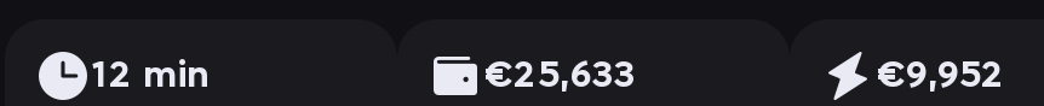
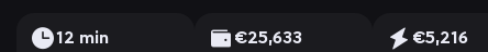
[877,55,1005,96] €9,952 -> [412,29,468,48] €5,216

